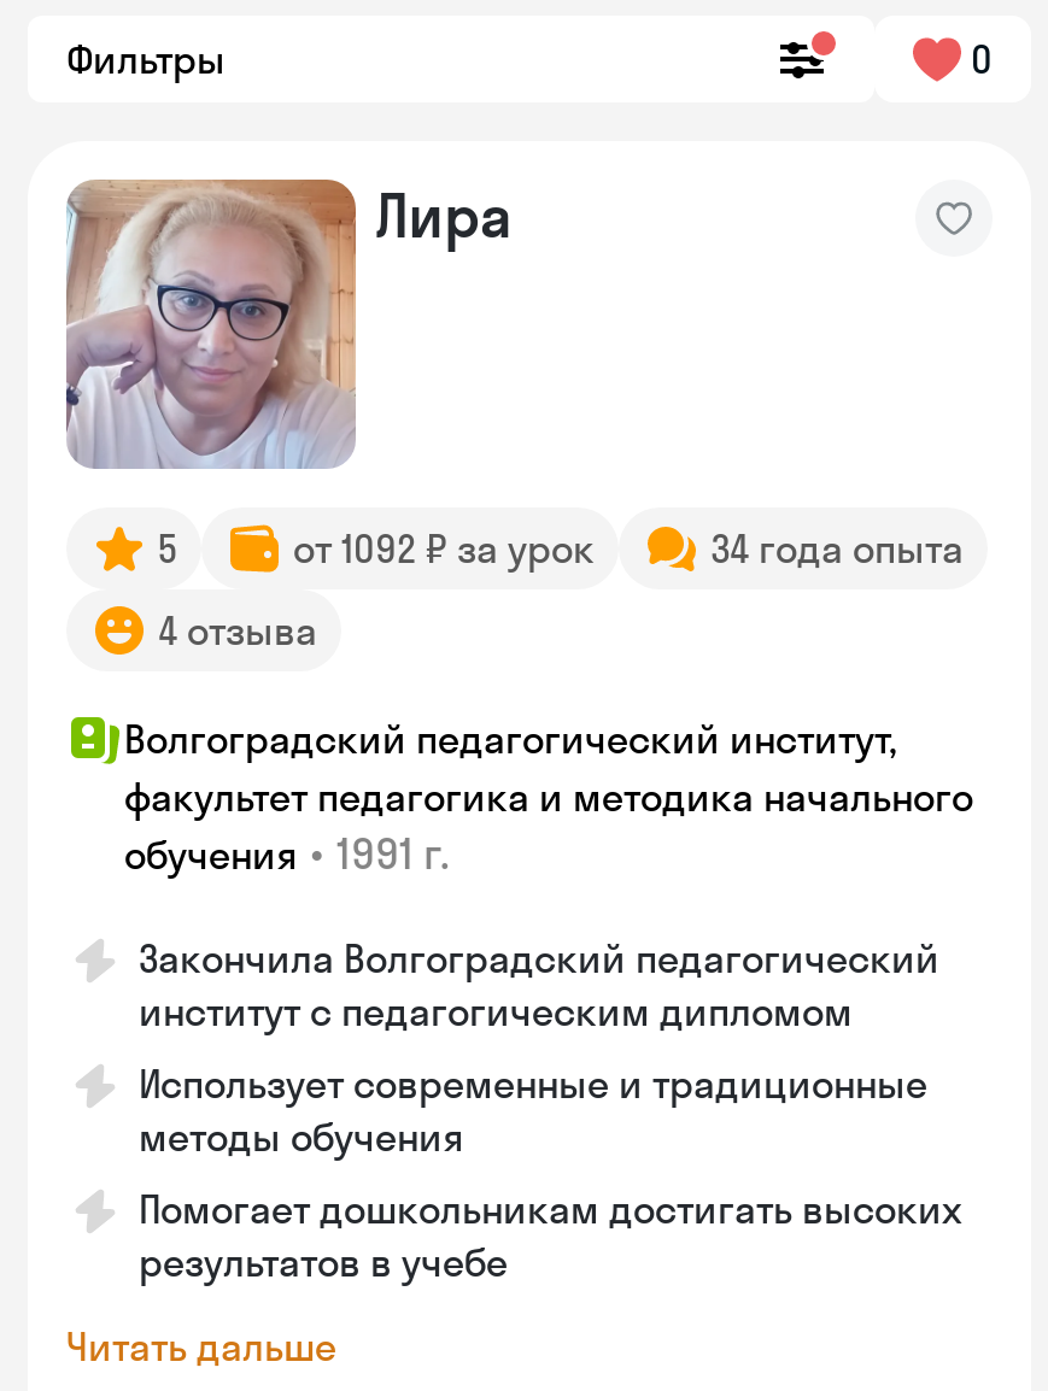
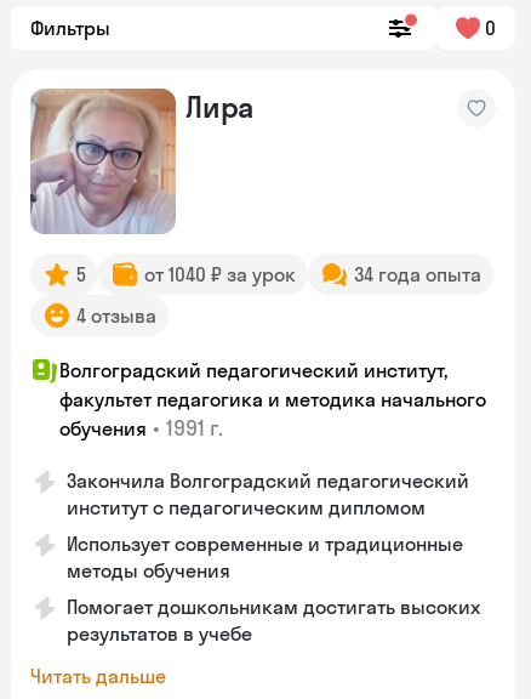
[293,524,595,573] от 1092 ₽ за урок -> [144,262,296,286] от 1040 ₽ за урок

